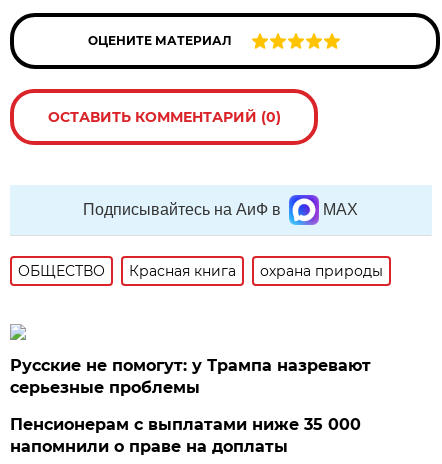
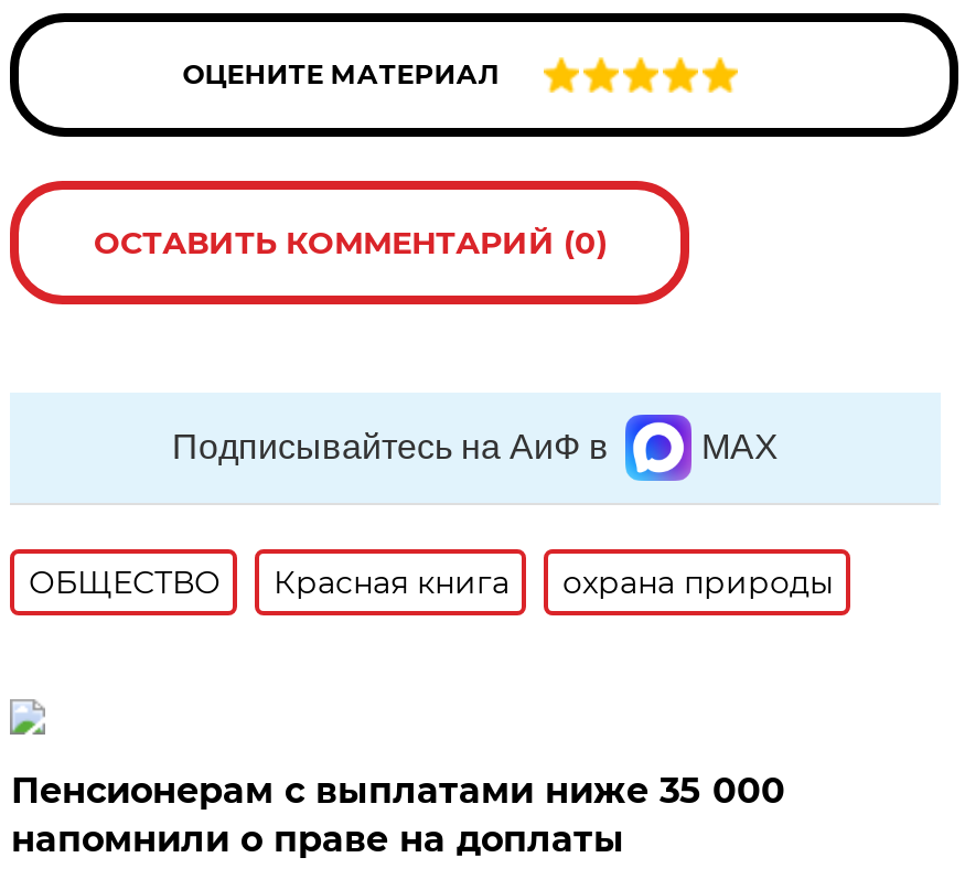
[10,356,371,397] Русские не помогут: у Трампа назревают | серьезные проблемы -> none

